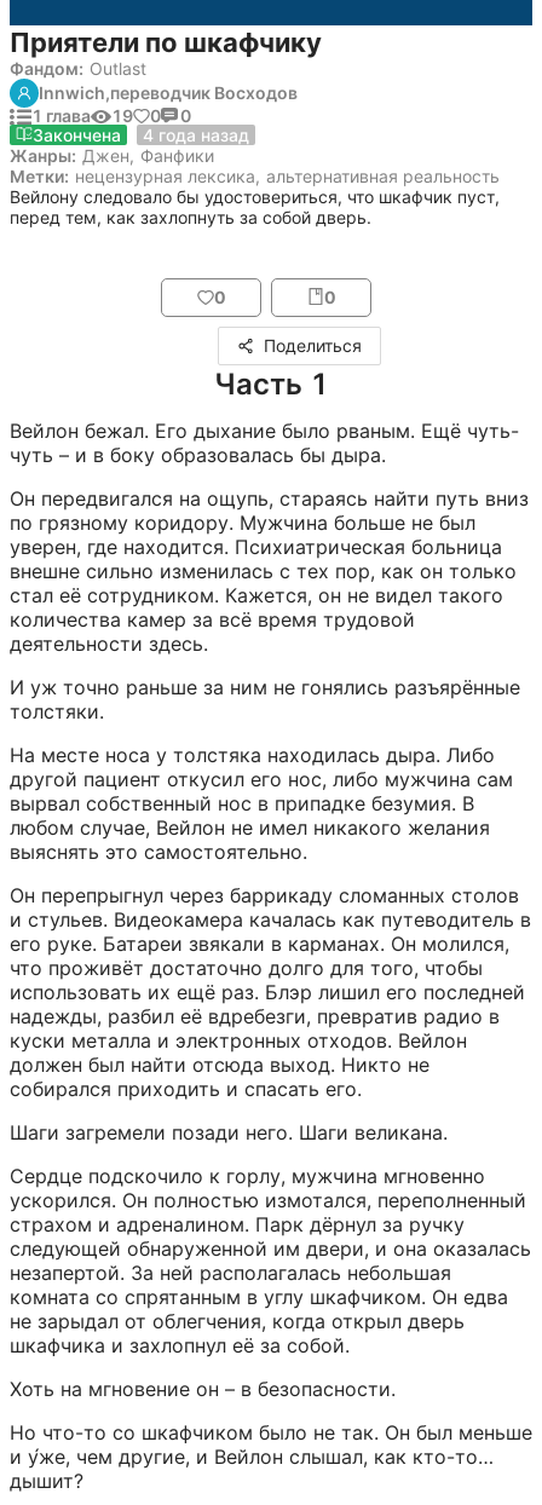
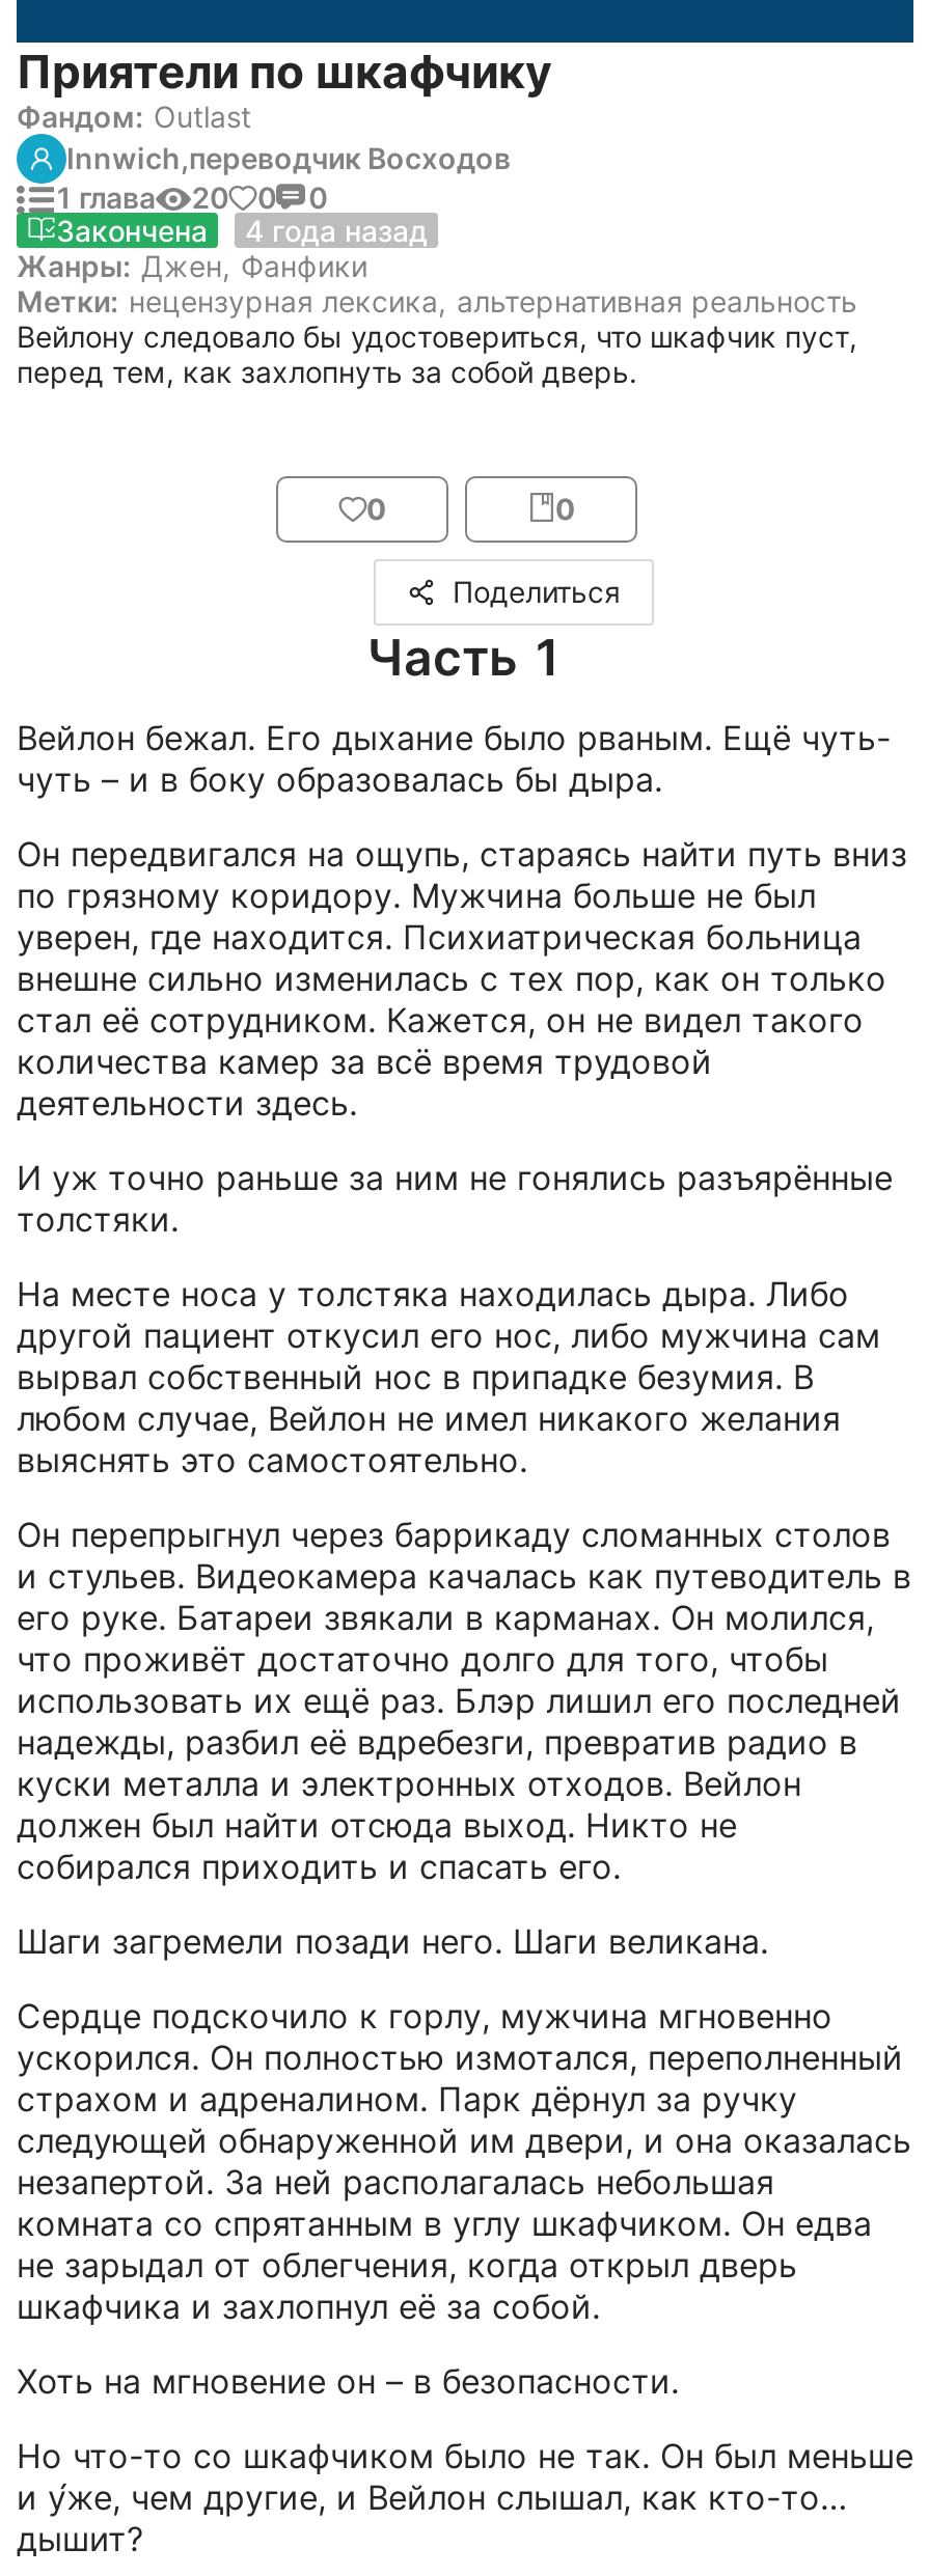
[31,105,191,126] 1 глава 19 0 0 -> [54,179,327,215] 1 глава 20 0 0

